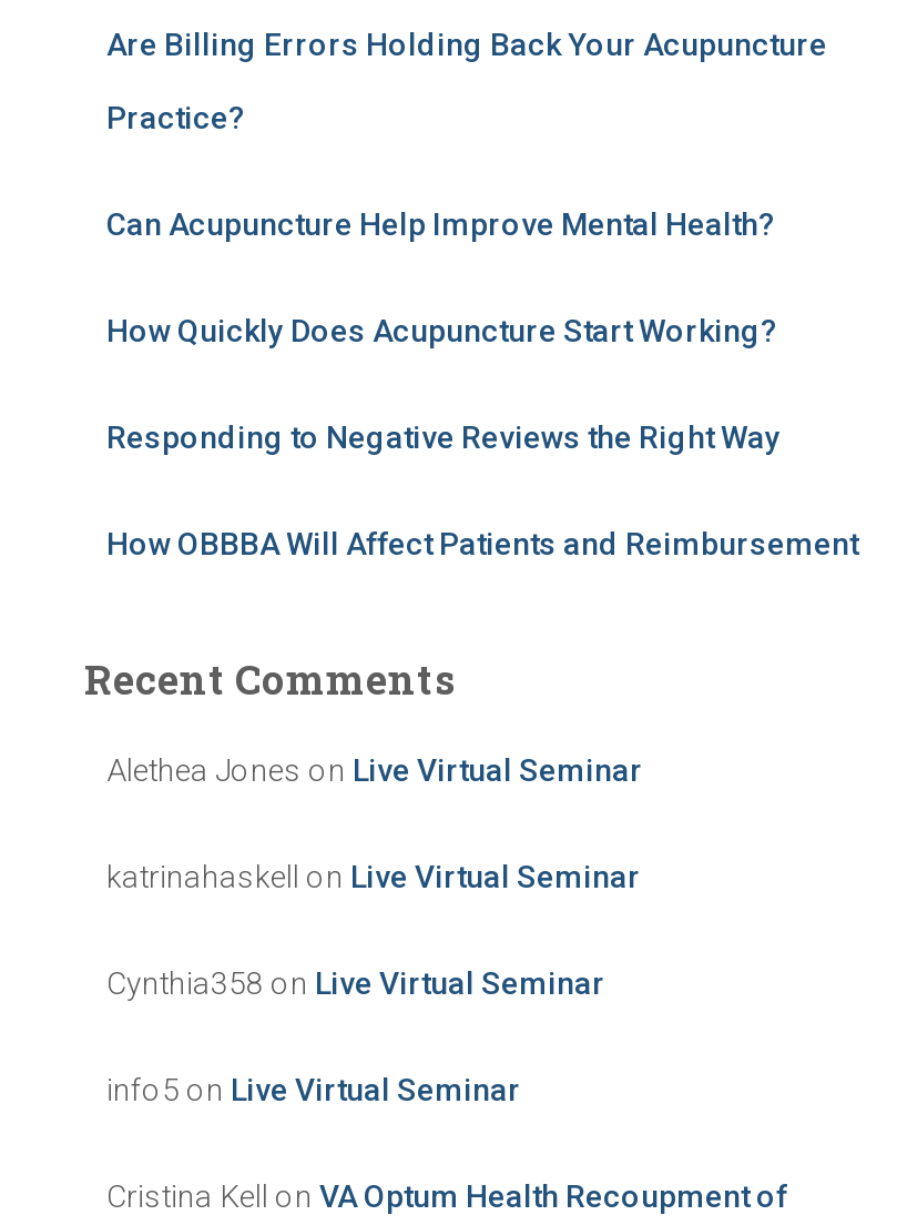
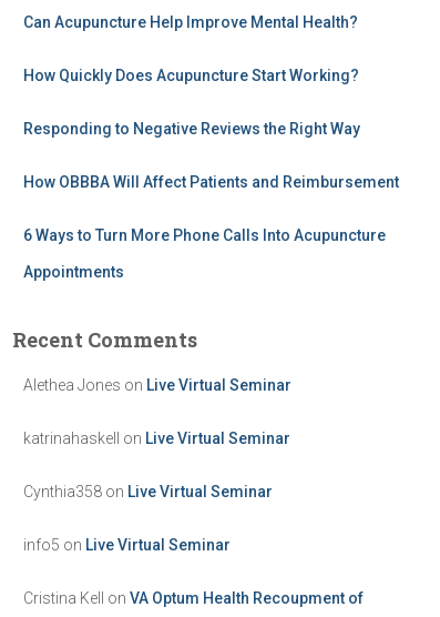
[106,27,827,135] Are Billing Errors Holding Back Your Acupuncture | Practice? -> none
moved [106,206,858,561] -> [23,13,399,191]: Can Acupuncture Help Improve Mental Health? | How Quickly Does Acupuncture Start Working? | Responding to Negative Reviews the Right Way | How OBBBA Will Affect Patients and Reimbursement
none -> [23,226,386,281] 6 Ways to Turn More Phone Calls Into Acupuncture | Appointments

